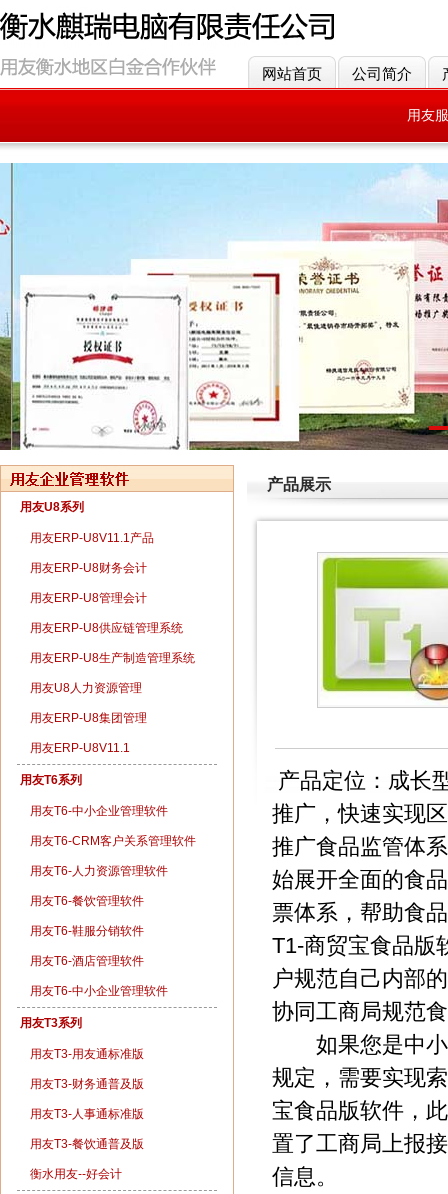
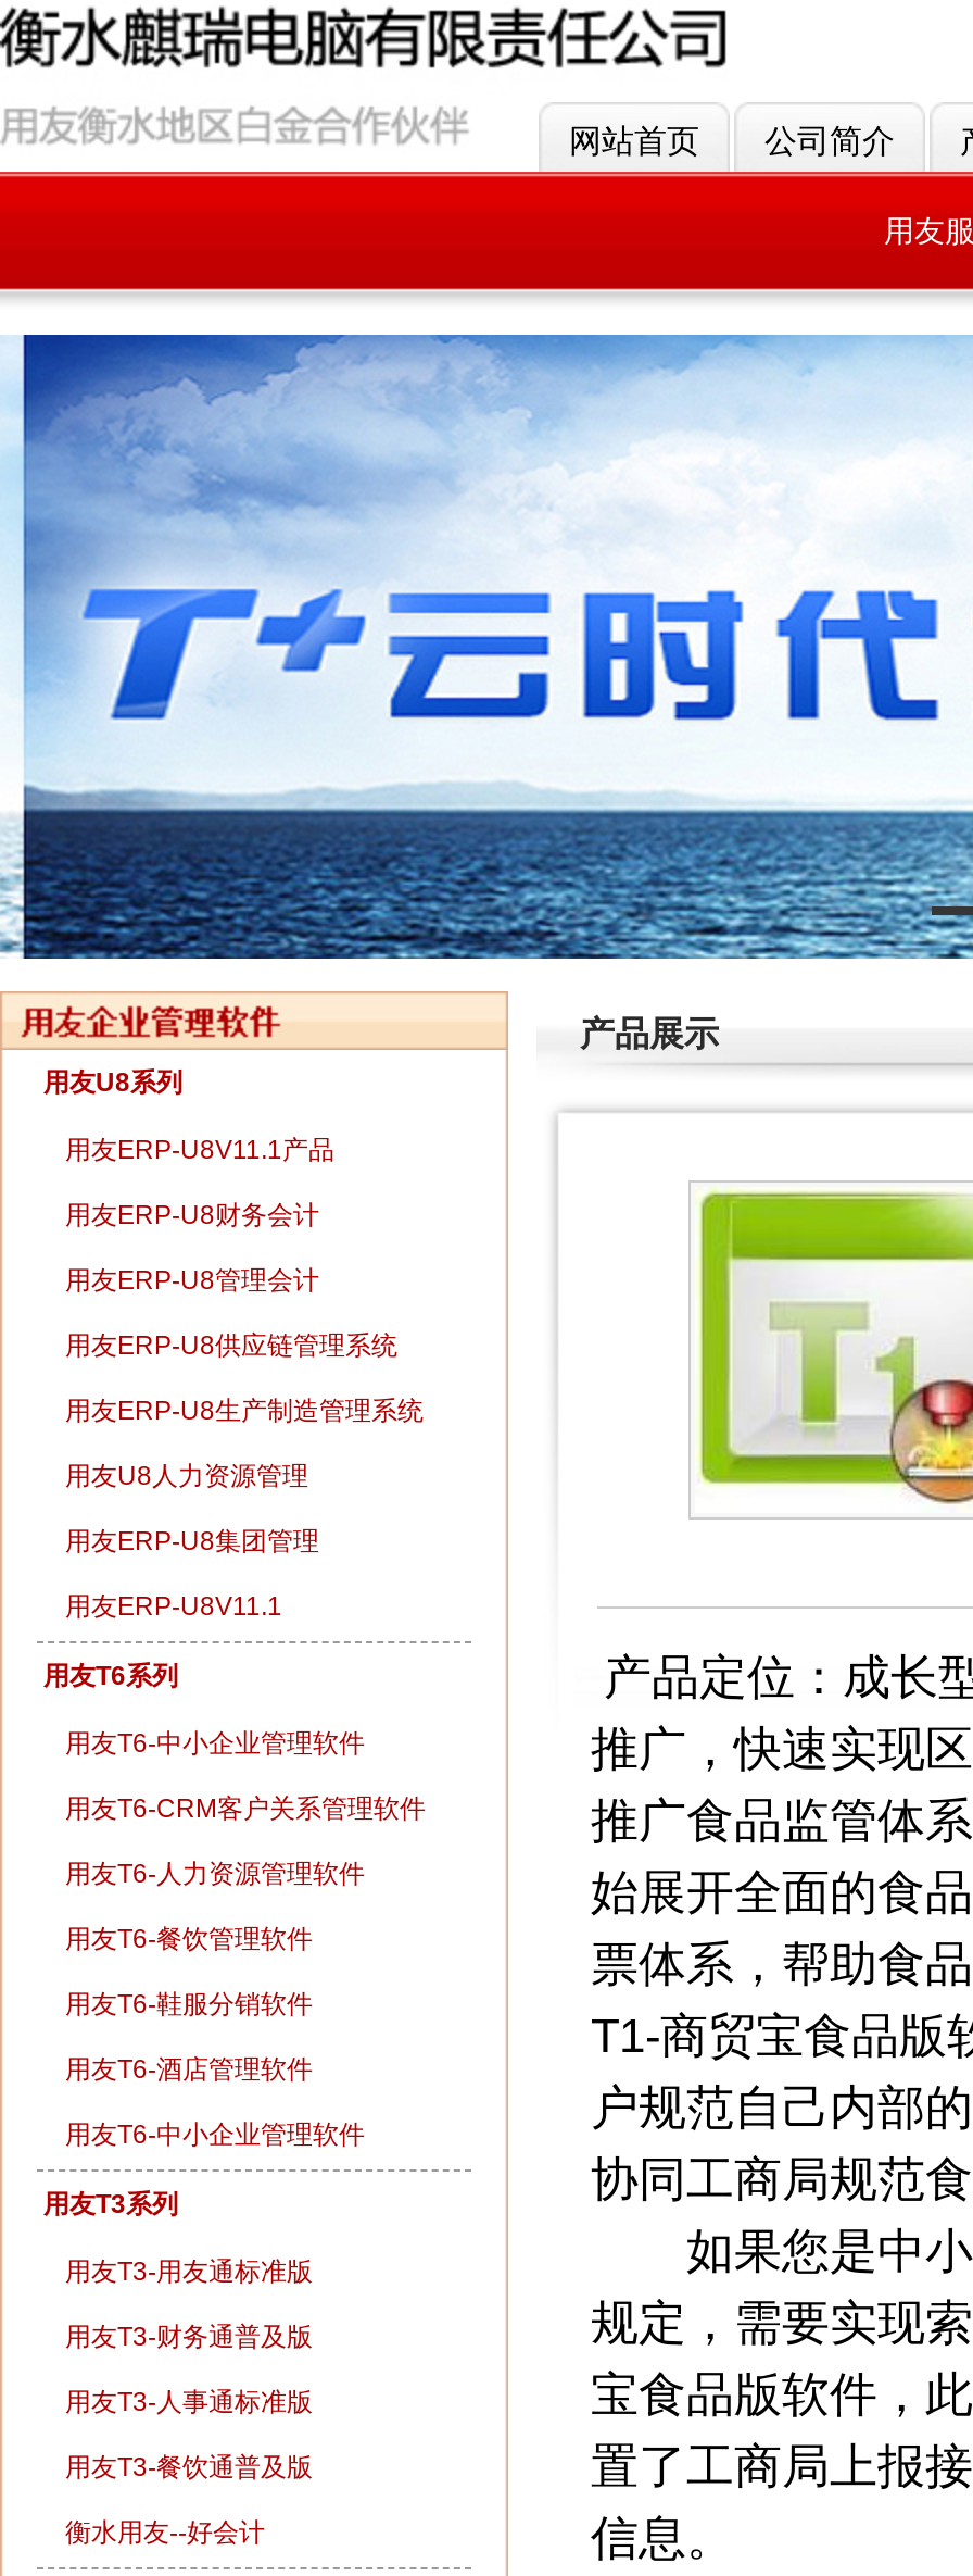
[3,163,445,451] [image] -> [7,333,966,961] [image]

